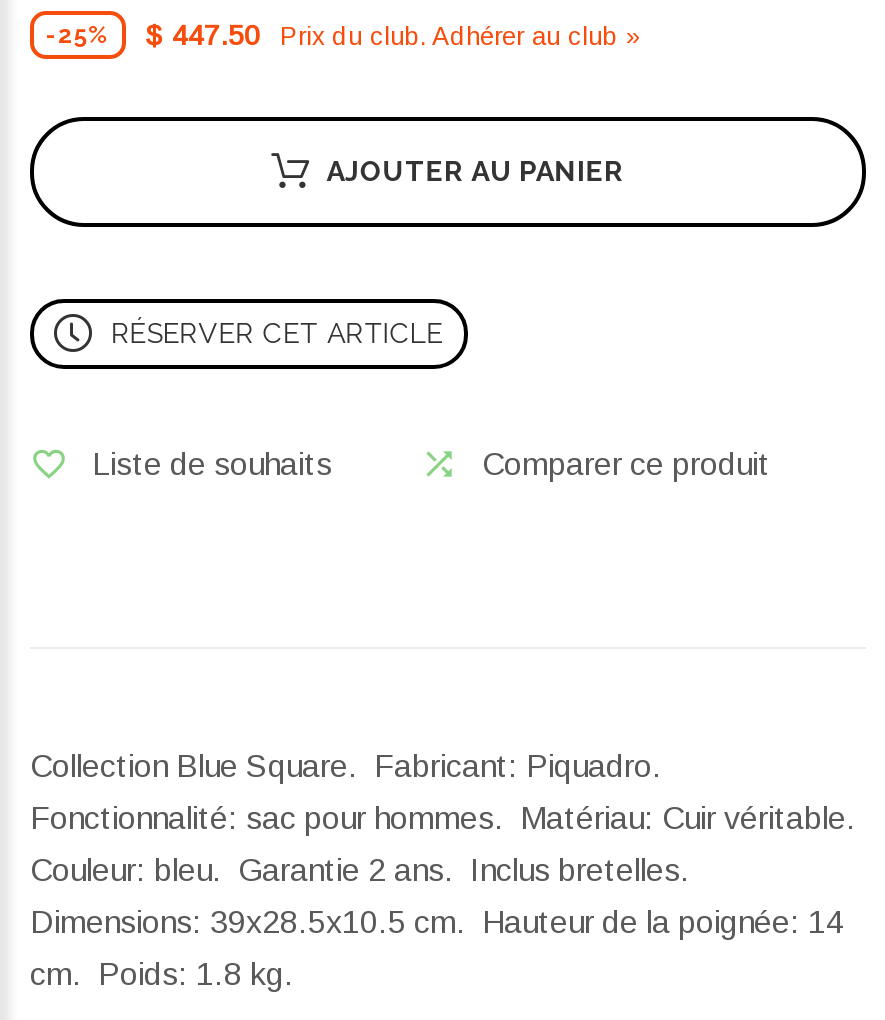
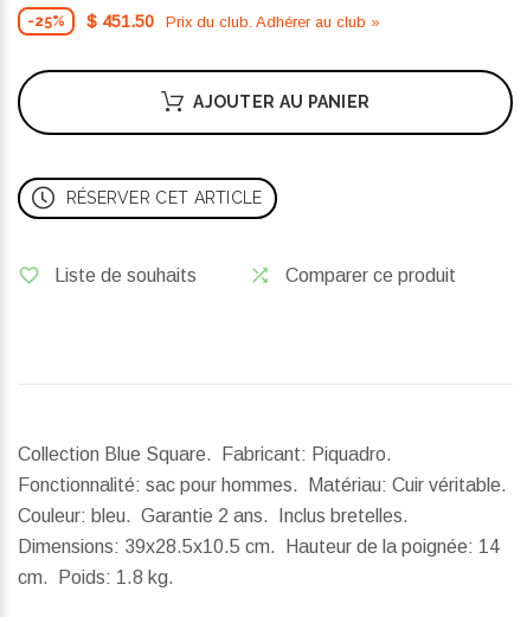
[46,19,642,51] -25% $ 447.50 Prix du club. Adhérer au club » -> [27,12,380,31] -25% $ 451.50 Prix du club. Adhérer au club »

